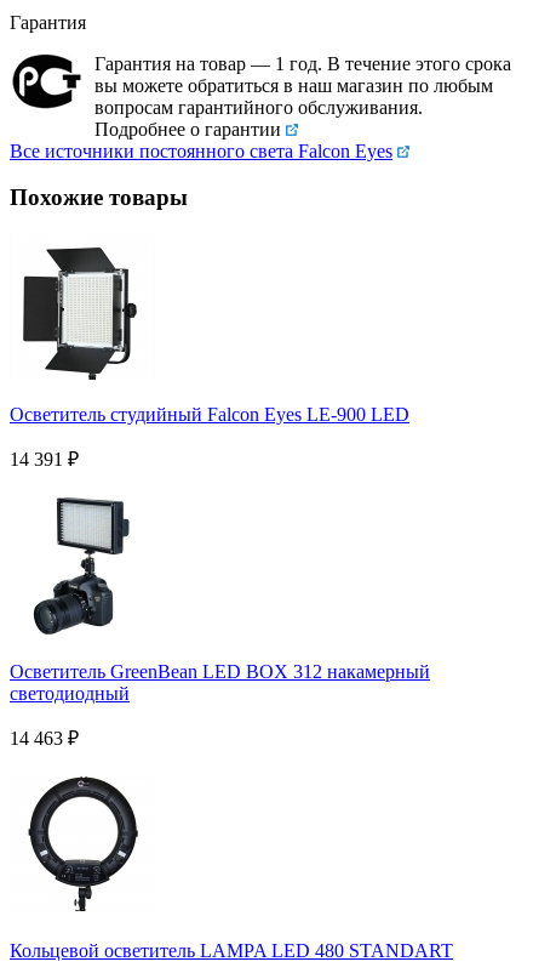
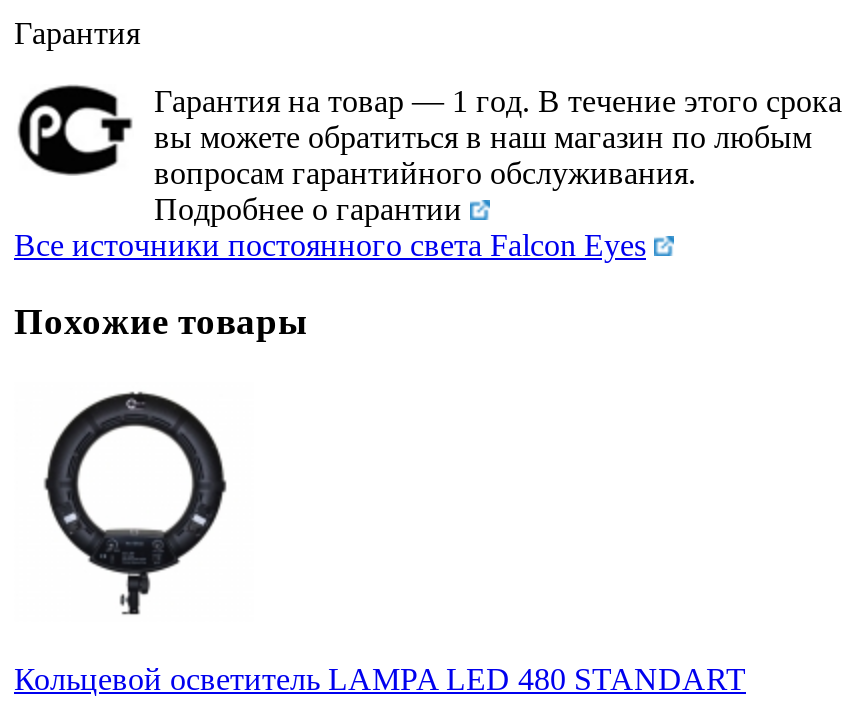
[10,246,409,470] [image] | Осветитель студийный Falcon Eyes LE-900 LED | 14 391 ₽ -> none
[10,496,430,749] [image] | Осветитель GreenBean LED BOX 312 накамерный | светодиодный | 14 463 ₽ -> none

